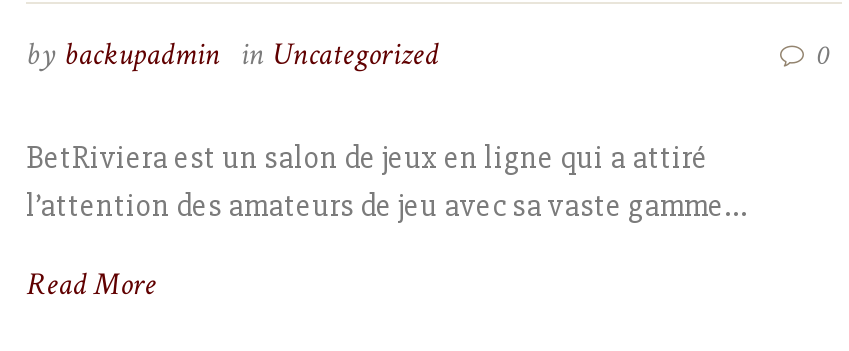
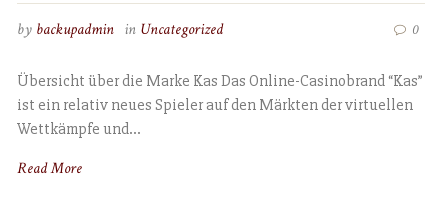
[26,138,748,226] BetRiviera est un salon de jeux en ligne qui a attiré | l’attention des amateurs de jeu avec sa vaste gamme... -> [17,71,423,139] Übersicht über die Marke Kas Das Online-Casinobrand “Kas” | ist ein relativ neues Spieler auf den Märkten der virtuellen | Wettkämpfe und...

